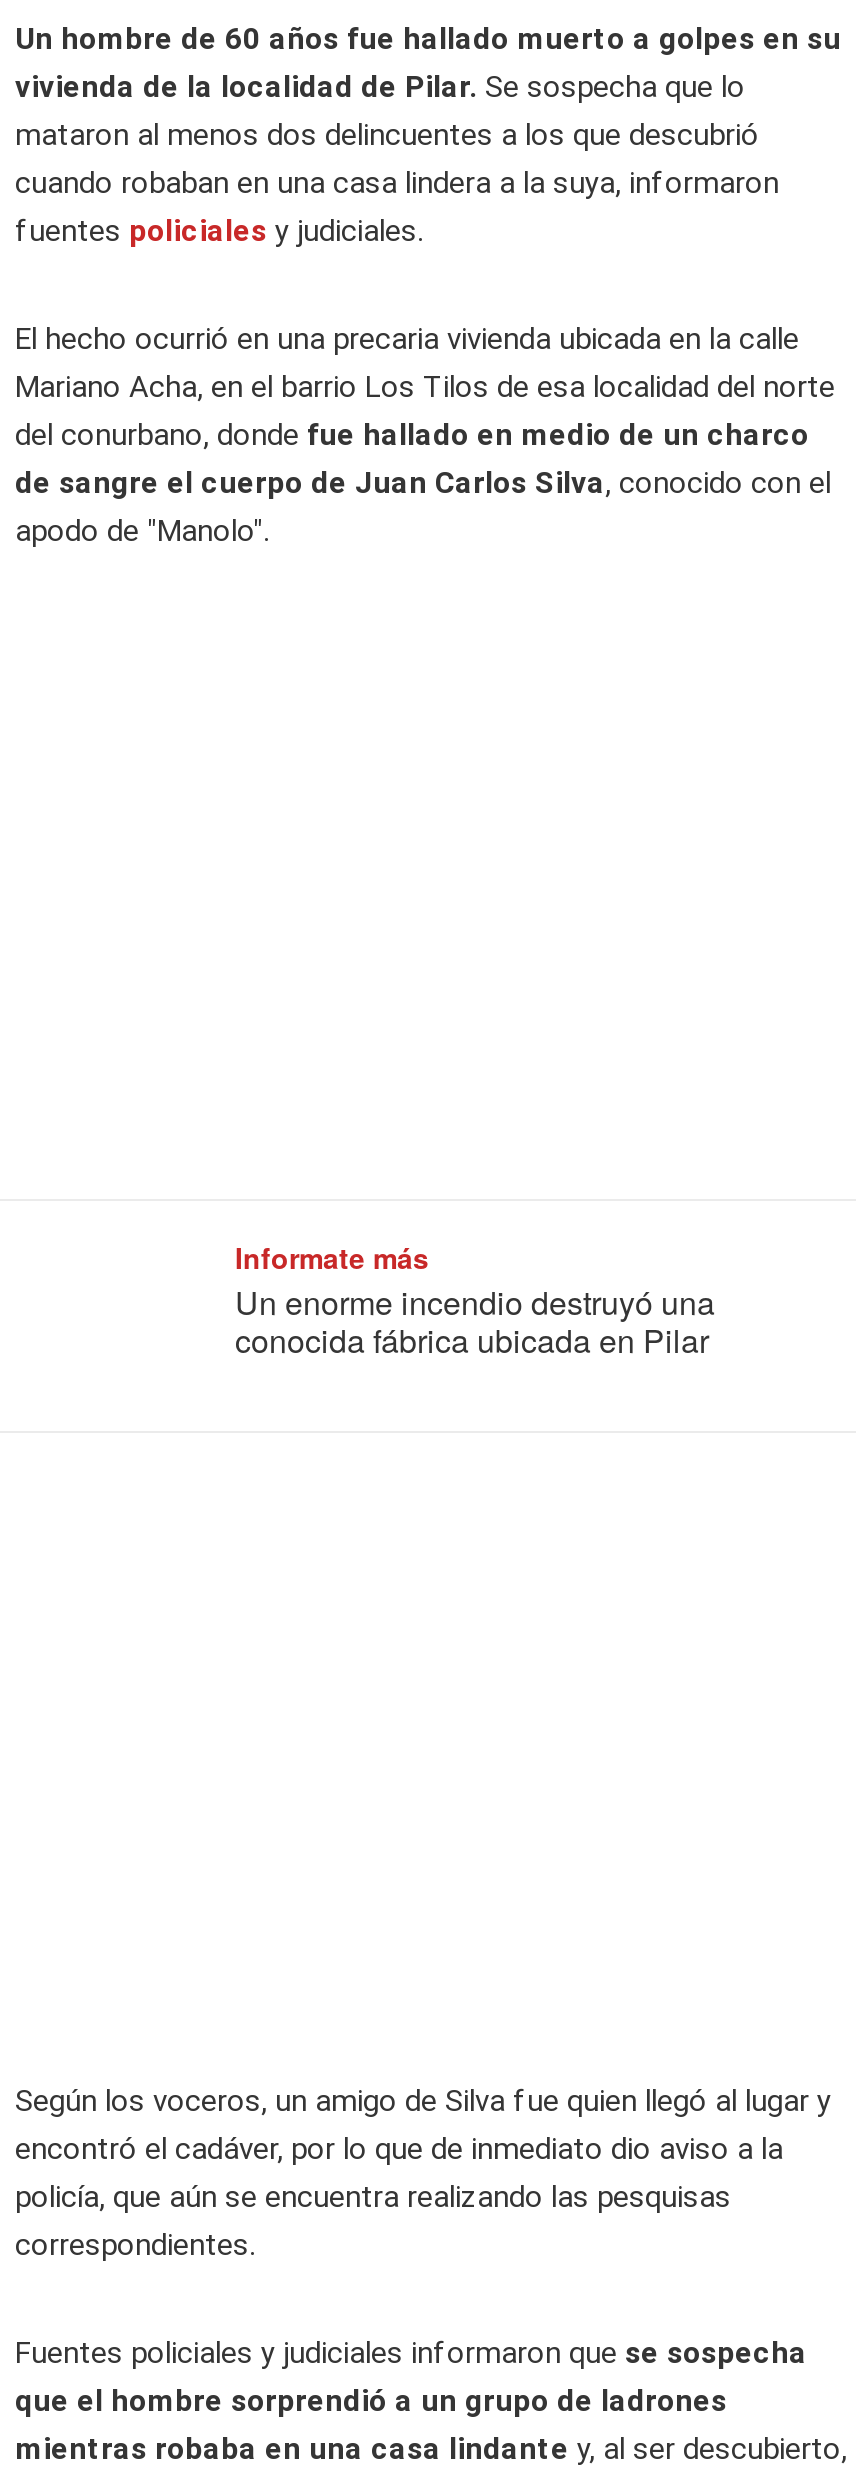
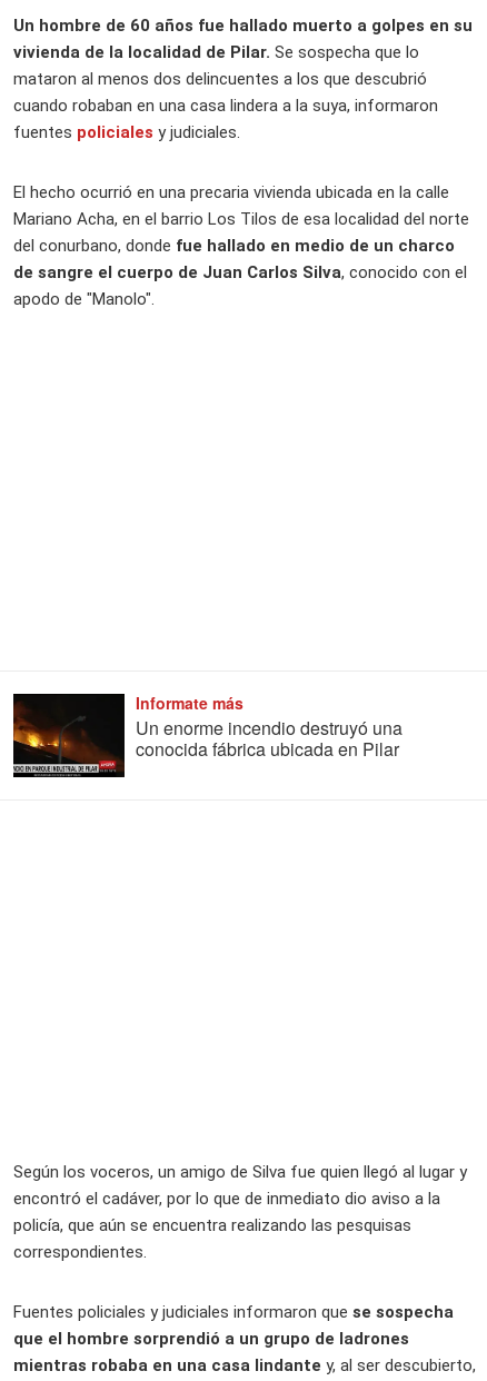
none -> [12,693,126,778] [image]

